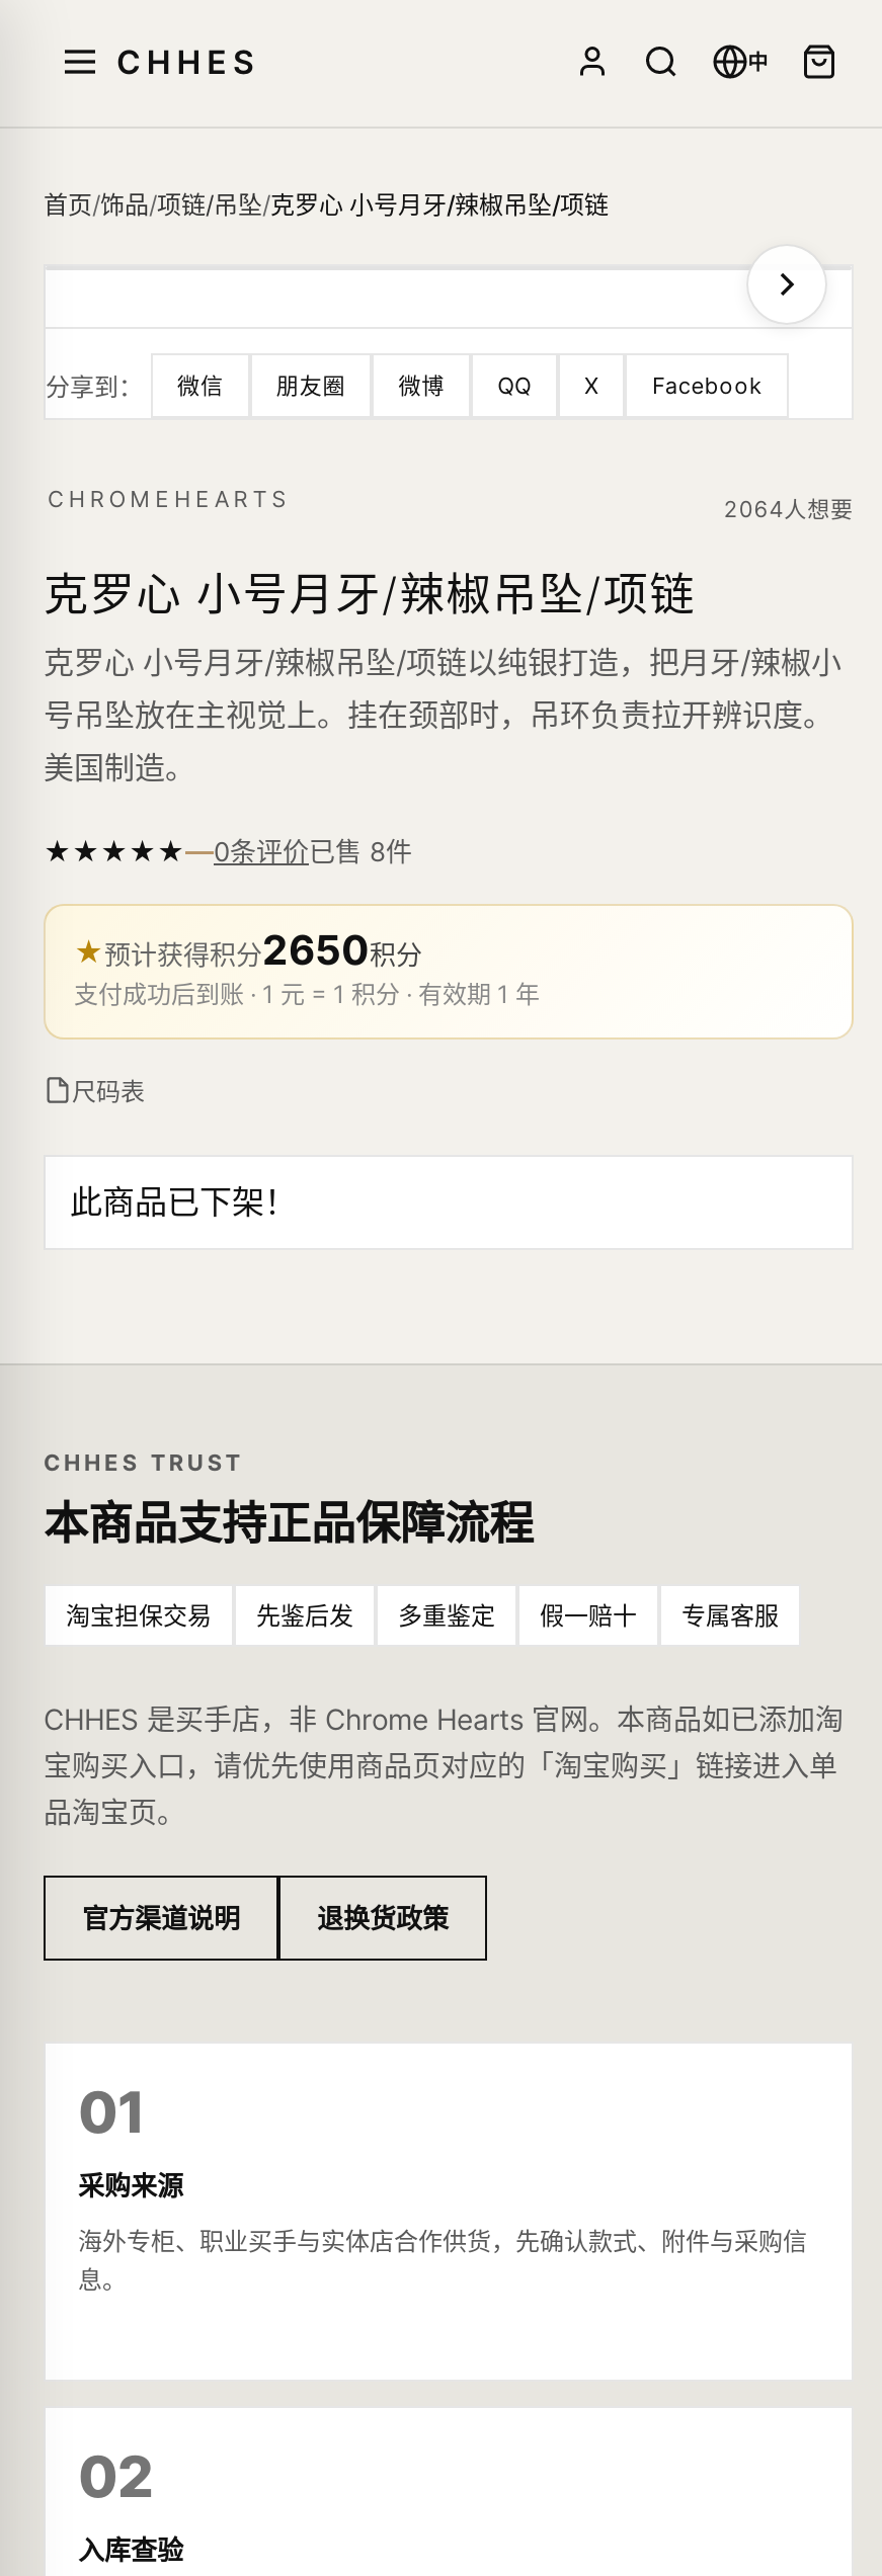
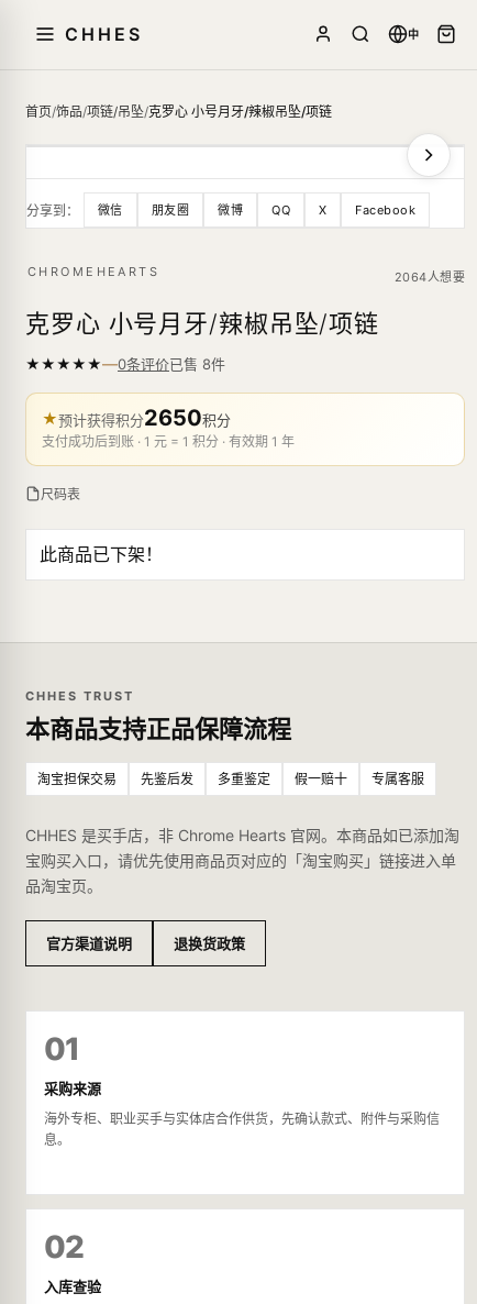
[44,643,841,786] 克罗心 小号月牙/辣椒吊坠/项链以纯银打造，把月牙/辣椒小 | 号吊坠放在主视觉上。挂在颈部时，吊环负责拉开辨识度。 | 美国制造。 -> none

